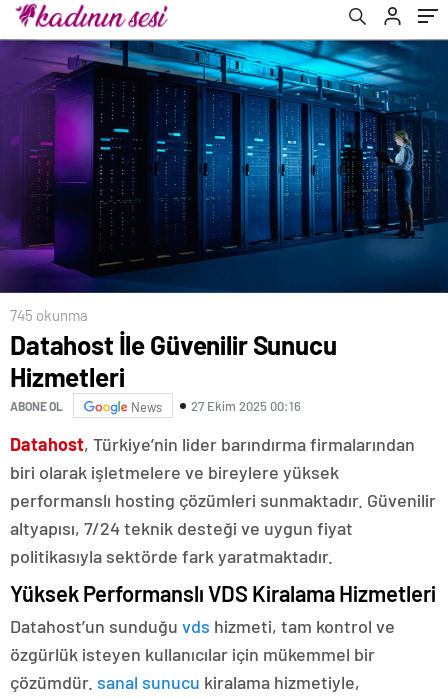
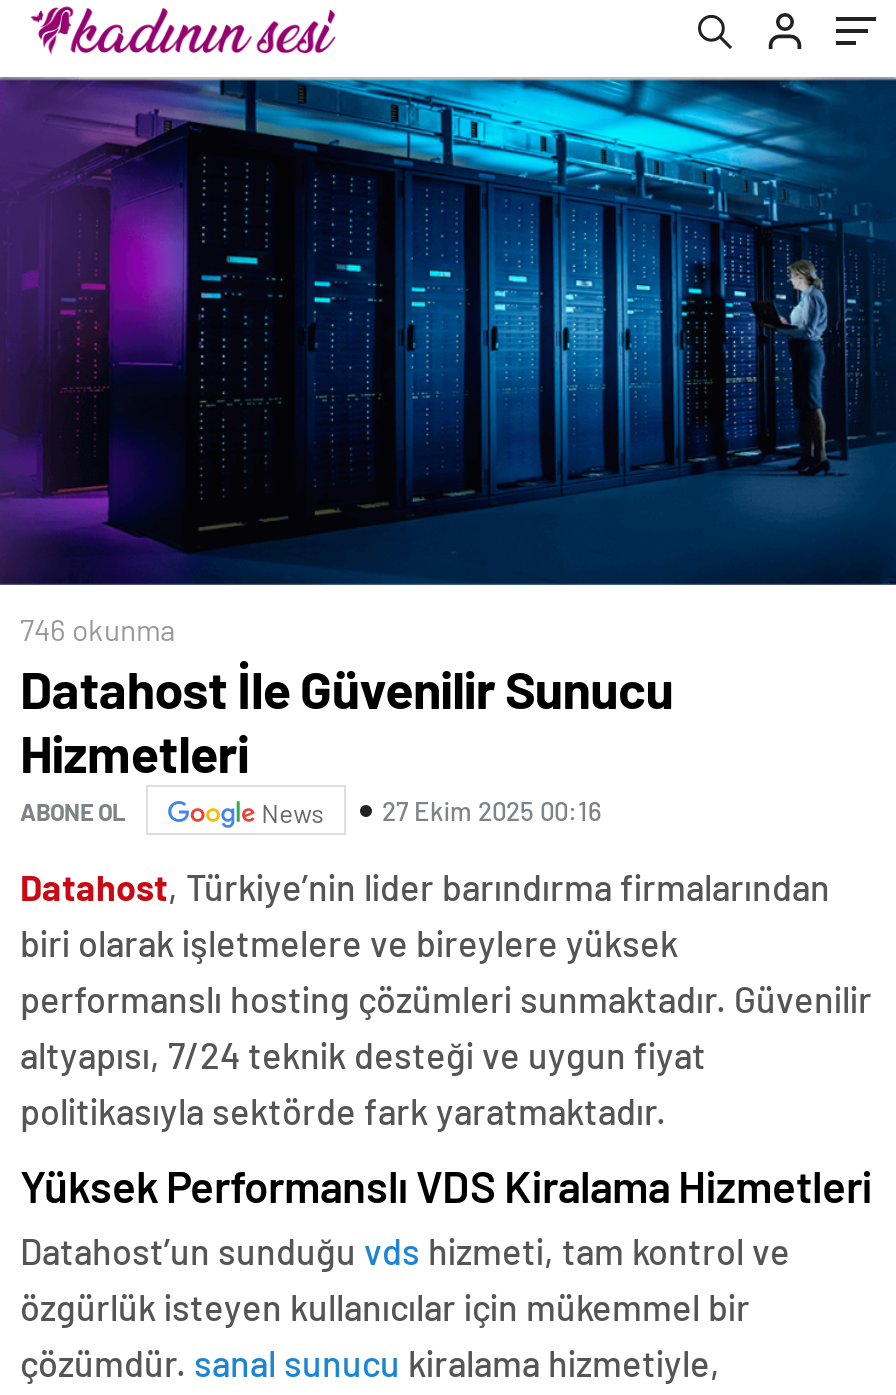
[10,306,88,324] 745 okunma -> [20,612,176,648] 746 okunma

